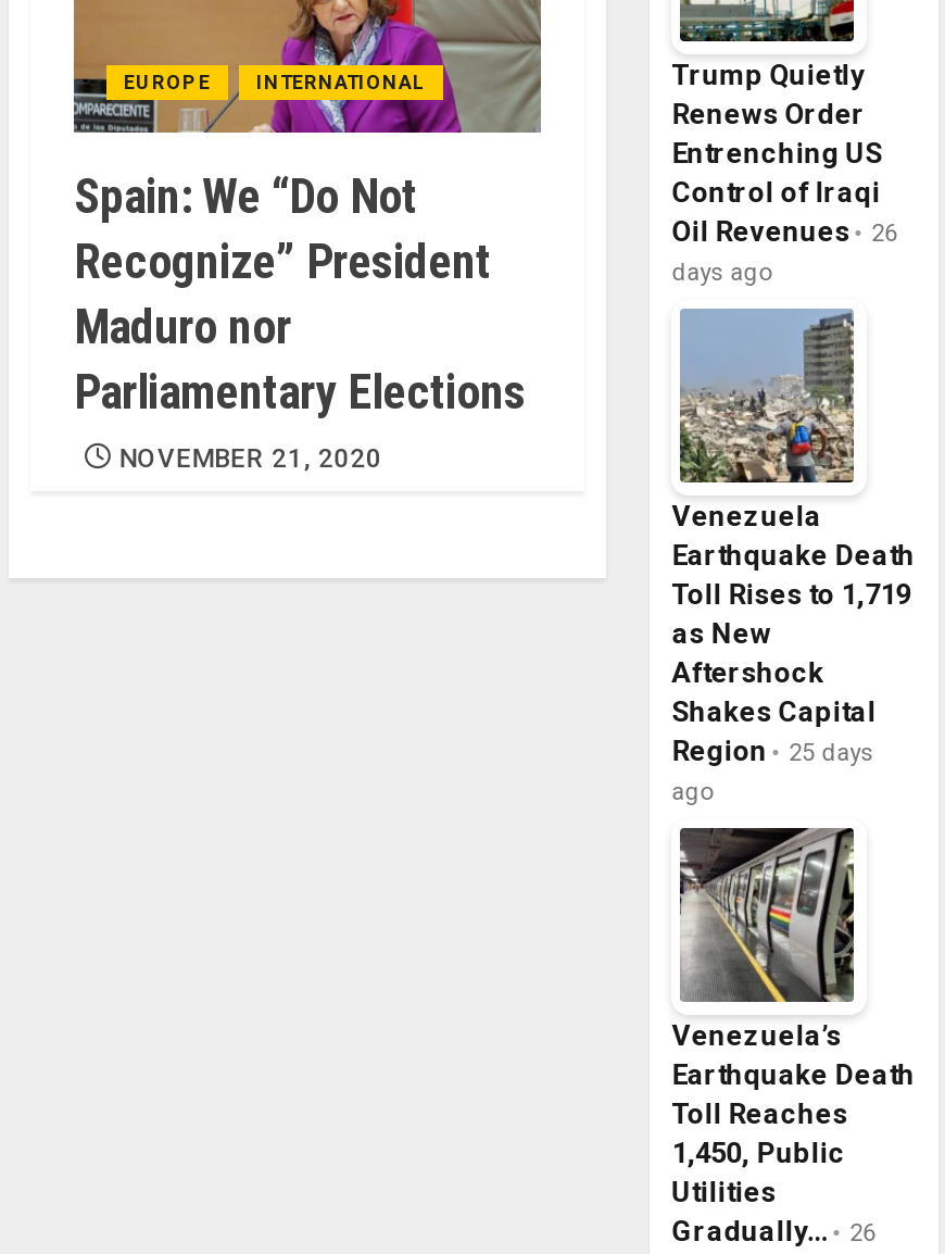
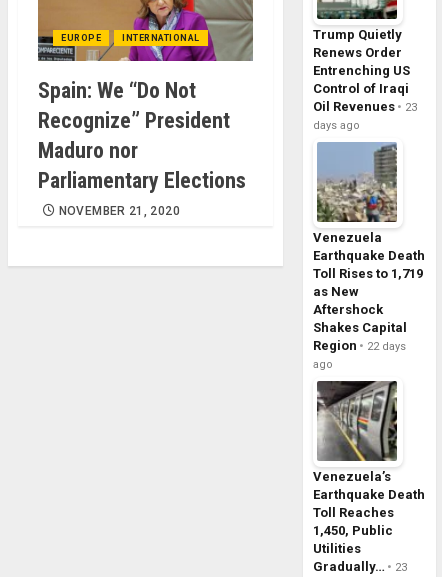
[672,215,898,248] Oil Revenues 26 -> [313,99,417,114] Oil Revenues 23
[672,735,874,767] Region 25 days -> [313,338,406,353] Region 22 days
[672,1215,876,1247] Gradually… 26 -> [313,559,407,574] Gradually… 23

